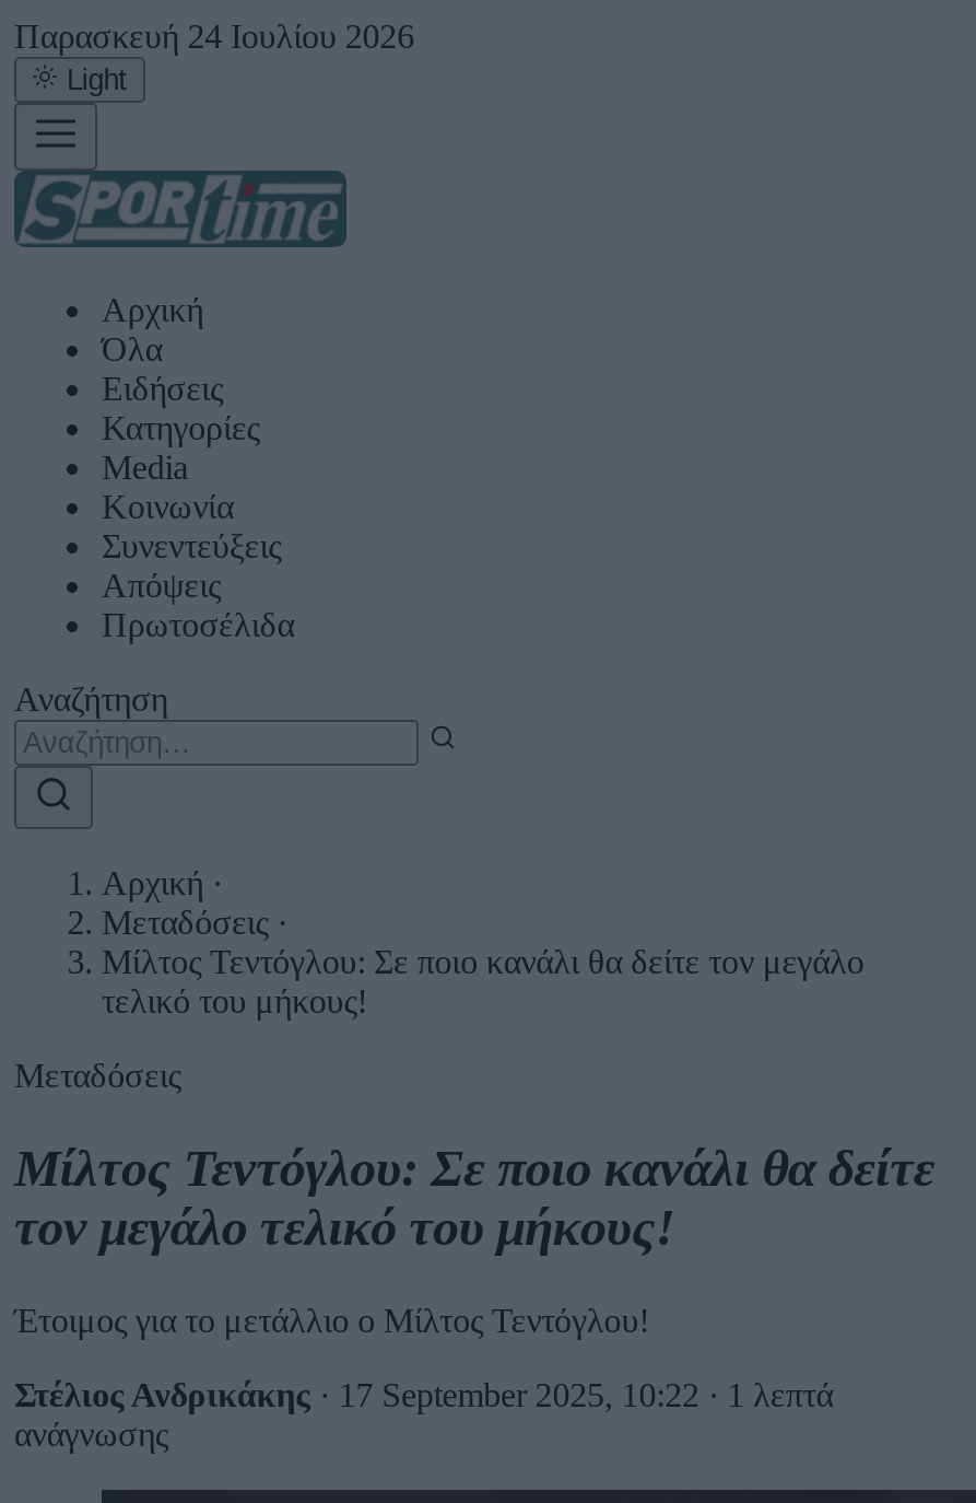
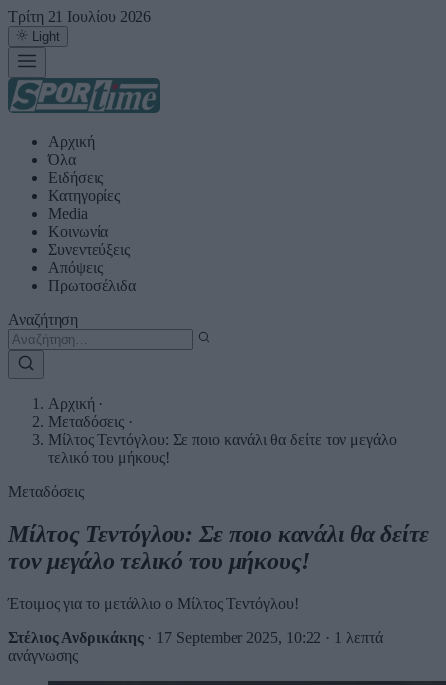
[14,18,414,55] Παρασκευή 24 Ιουλίου 2026 -> [8,8,151,25] Τρίτη 21 Ιουλίου 2026

